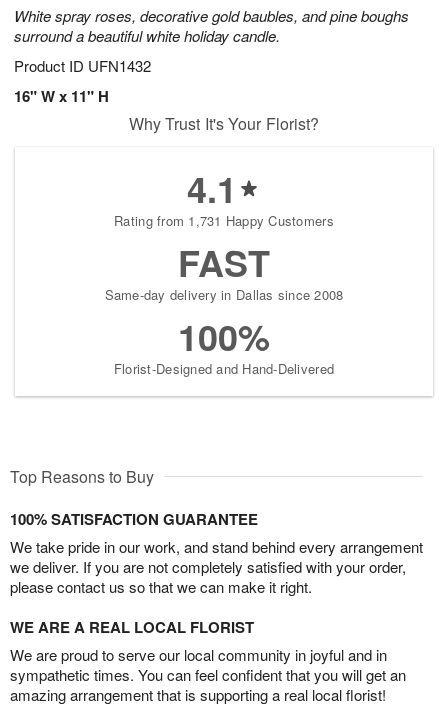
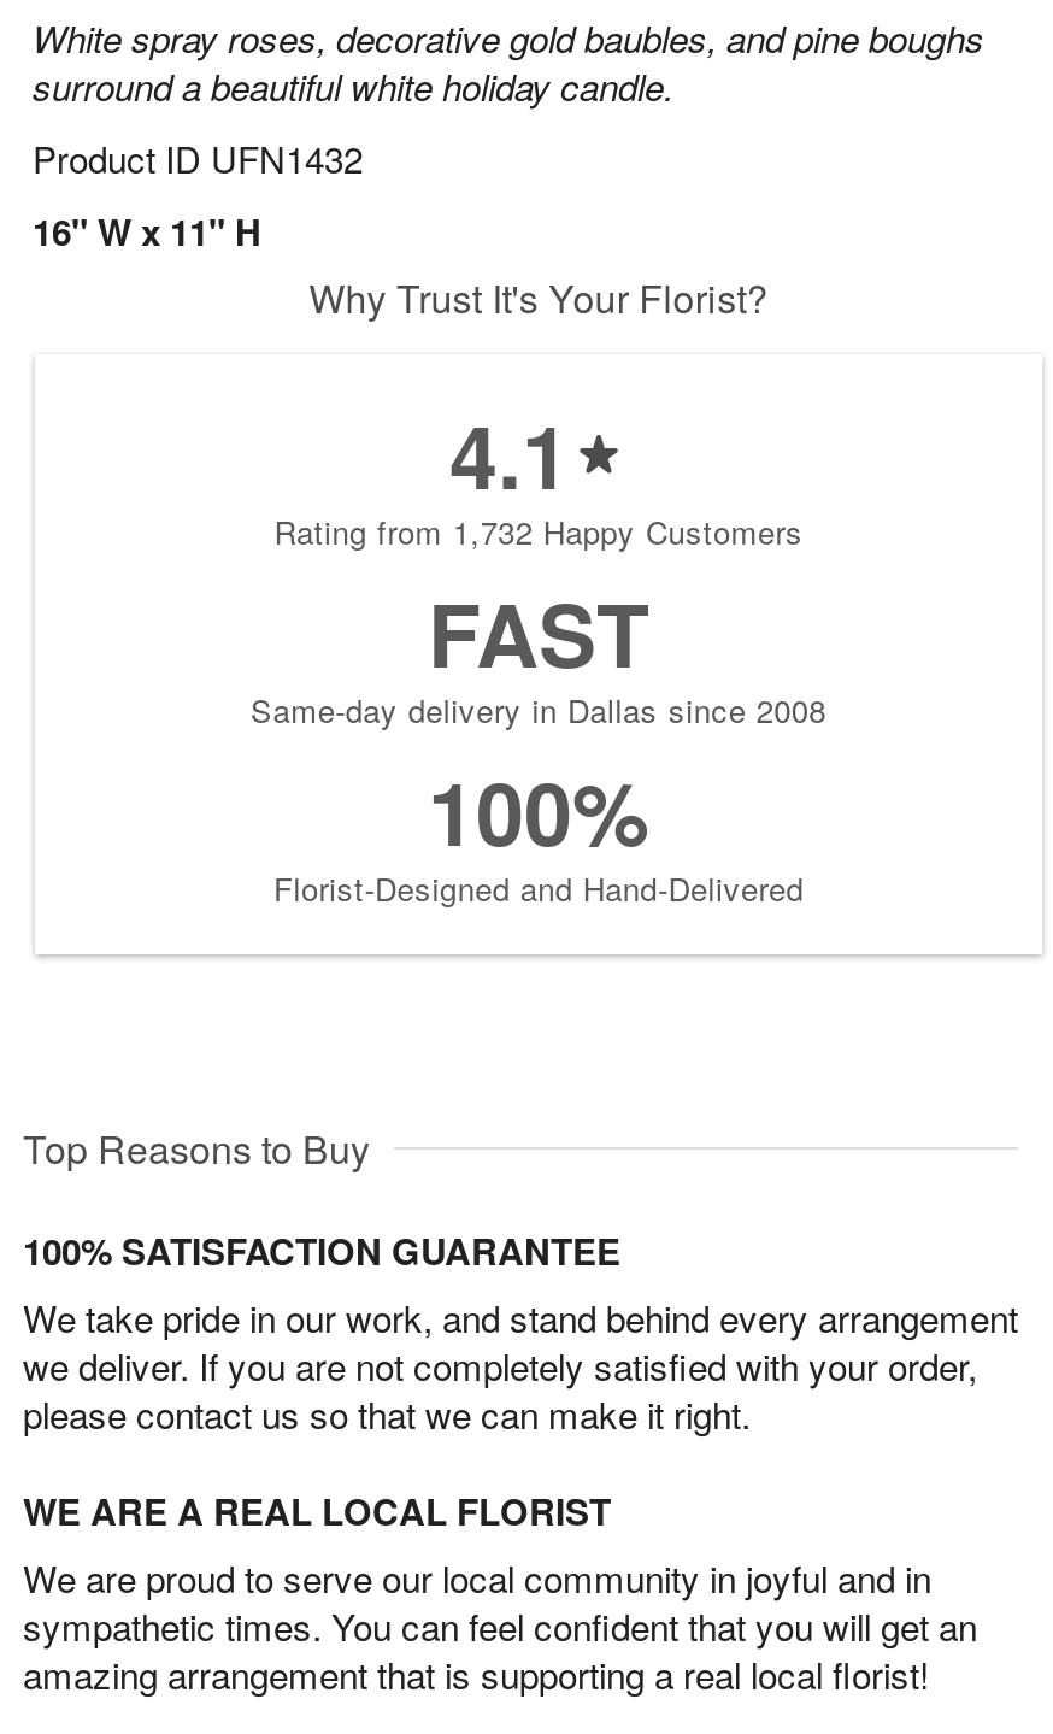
[114,211,334,230] Rating from 1,731 Happy Customers -> [274,509,803,555] Rating from 1,732 Happy Customers

